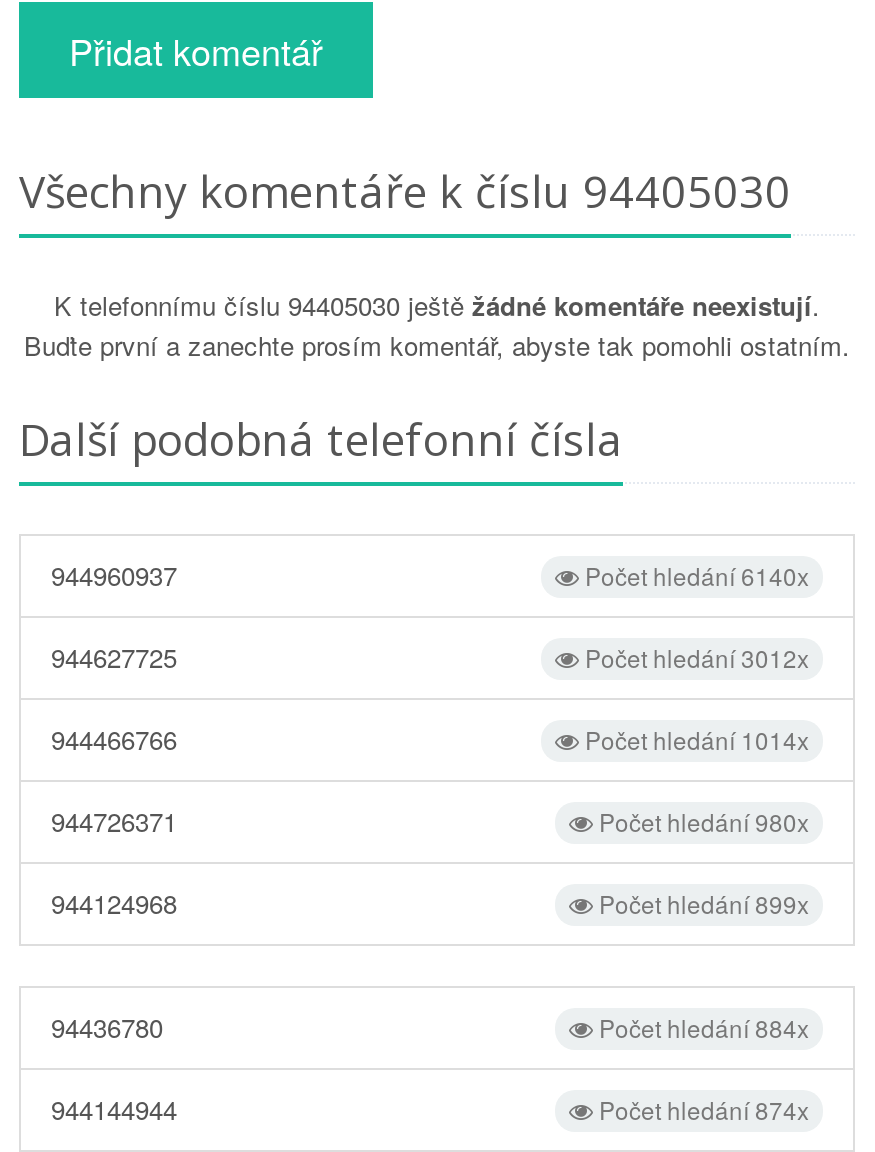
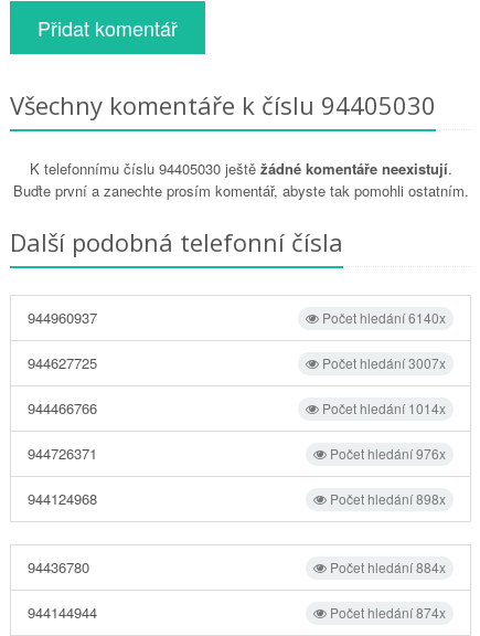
[579,639,809,673] Počet hledání 3012x -> [319,353,446,372] Počet hledání 3007x
[593,803,809,837] Počet hledání 980x -> [327,444,446,462] Počet hledání 976x
[593,885,809,919] Počet hledání 899x -> [327,489,446,508] Počet hledání 898x

